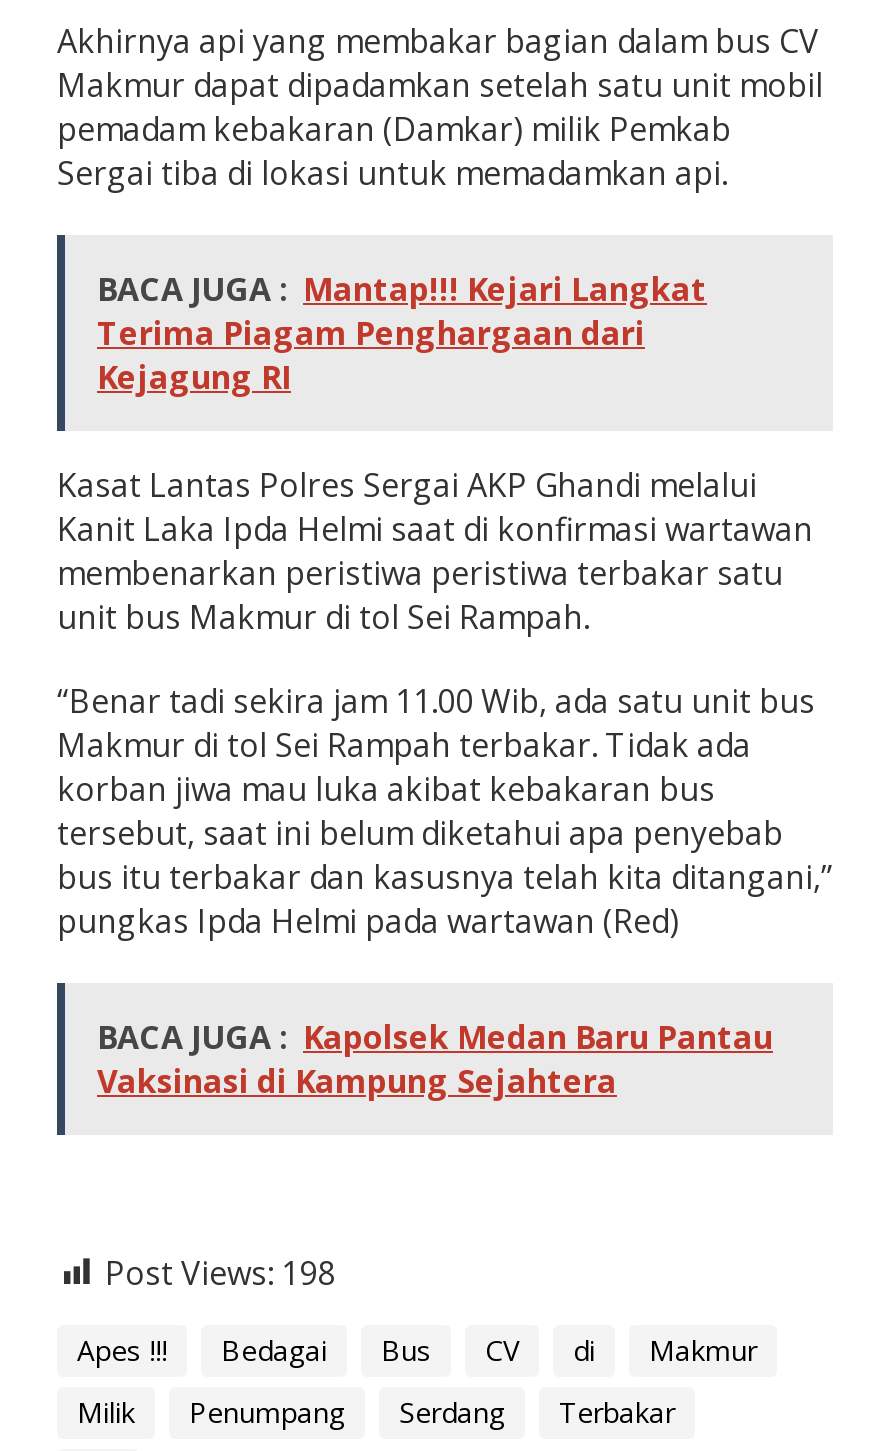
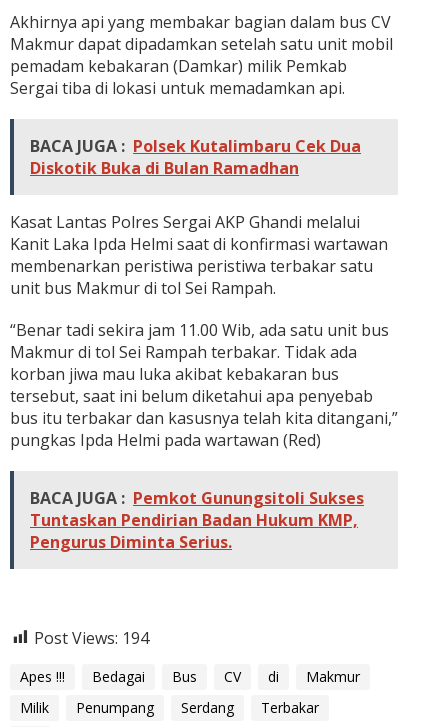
[97,266,707,398] BACA JUGA : Mantap!!! Kejari Langkat | Terima Piagam Penghargaan dari | Kejagung RI -> [30,135,361,179] BACA JUGA : Polsek Kutalimbaru Cek Dua | Diskotik Buka di Bulan Ramadhan
moved [57,462,833,942] -> [10,211,398,451]: Kasat Lantas Polres Sergai AKP Ghandi melalui | Kanit Laka Ipda Helmi saat di konfirmasi wartawan | membenarkan peristiwa peristiwa terbakar satu | ... | bus itu terbakar dan kasusnya telah kita ditangani,” | pungkas Ipda Helmi pada wartawan (Red)
[97,1014,773,1102] BACA JUGA : Kapolsek Medan Baru Pantau | Vaksinasi di Kampung Sejahtera -> [30,487,364,553] BACA JUGA : Pemkot Gunungsitoli Sukses | Tuntaskan Pendirian Badan Hukum KMP, | Pengurus Diminta Serius.
[105,1250,335,1294] Post Views: 198 -> [34,627,149,649] Post Views: 194

